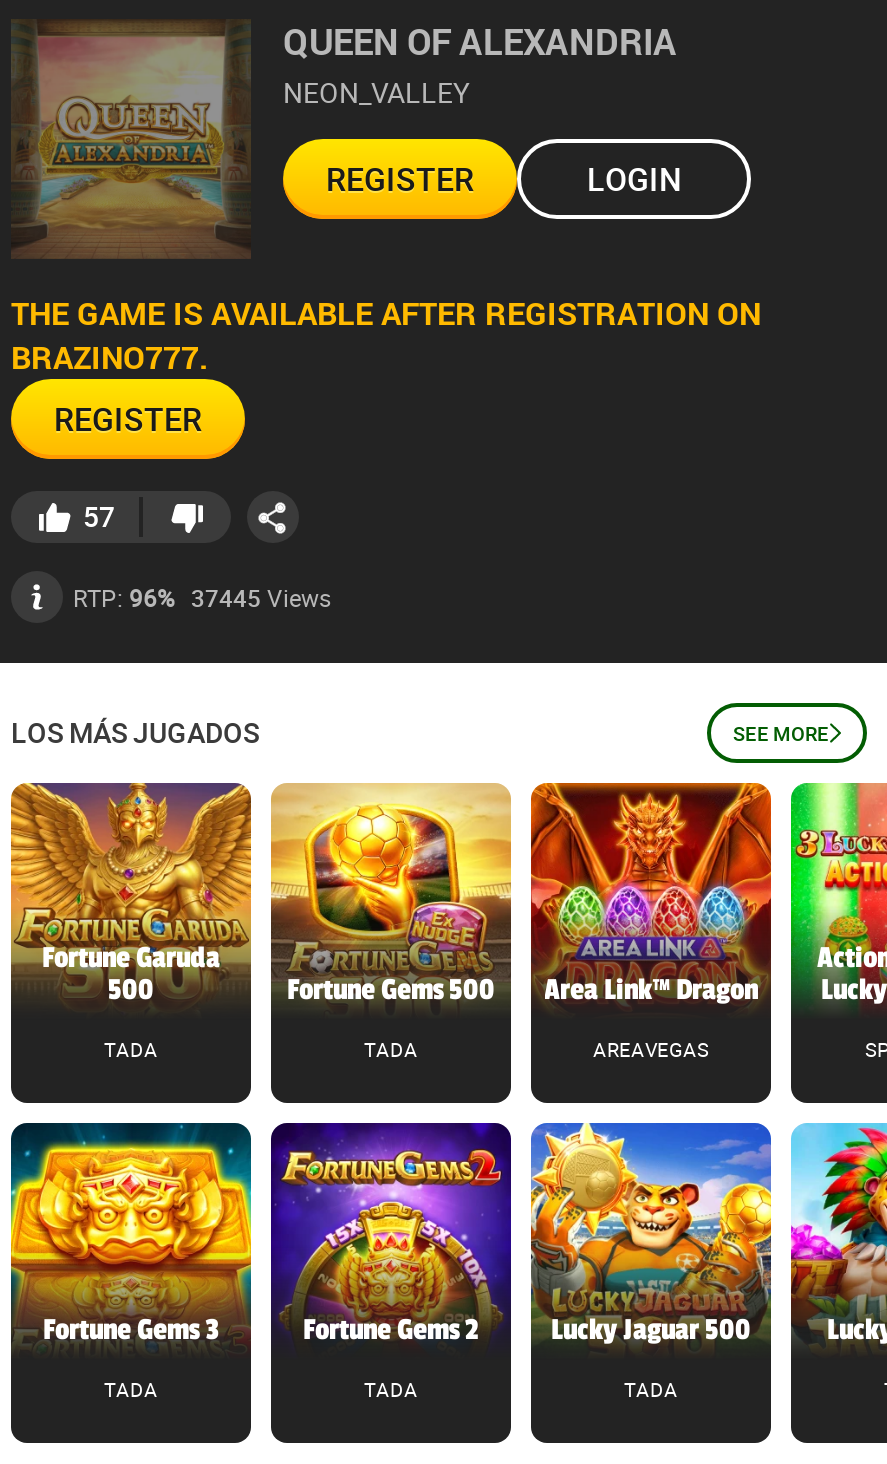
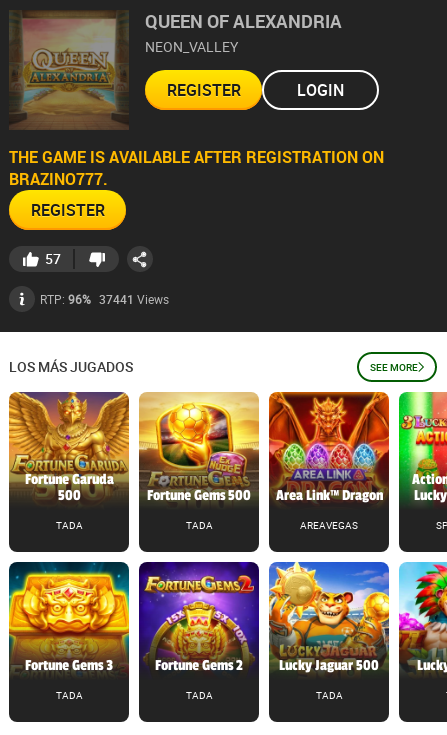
[73,580,331,613] RTP: 96% 37445 Views -> [40,291,169,307] RTP: 96% 37441 Views

